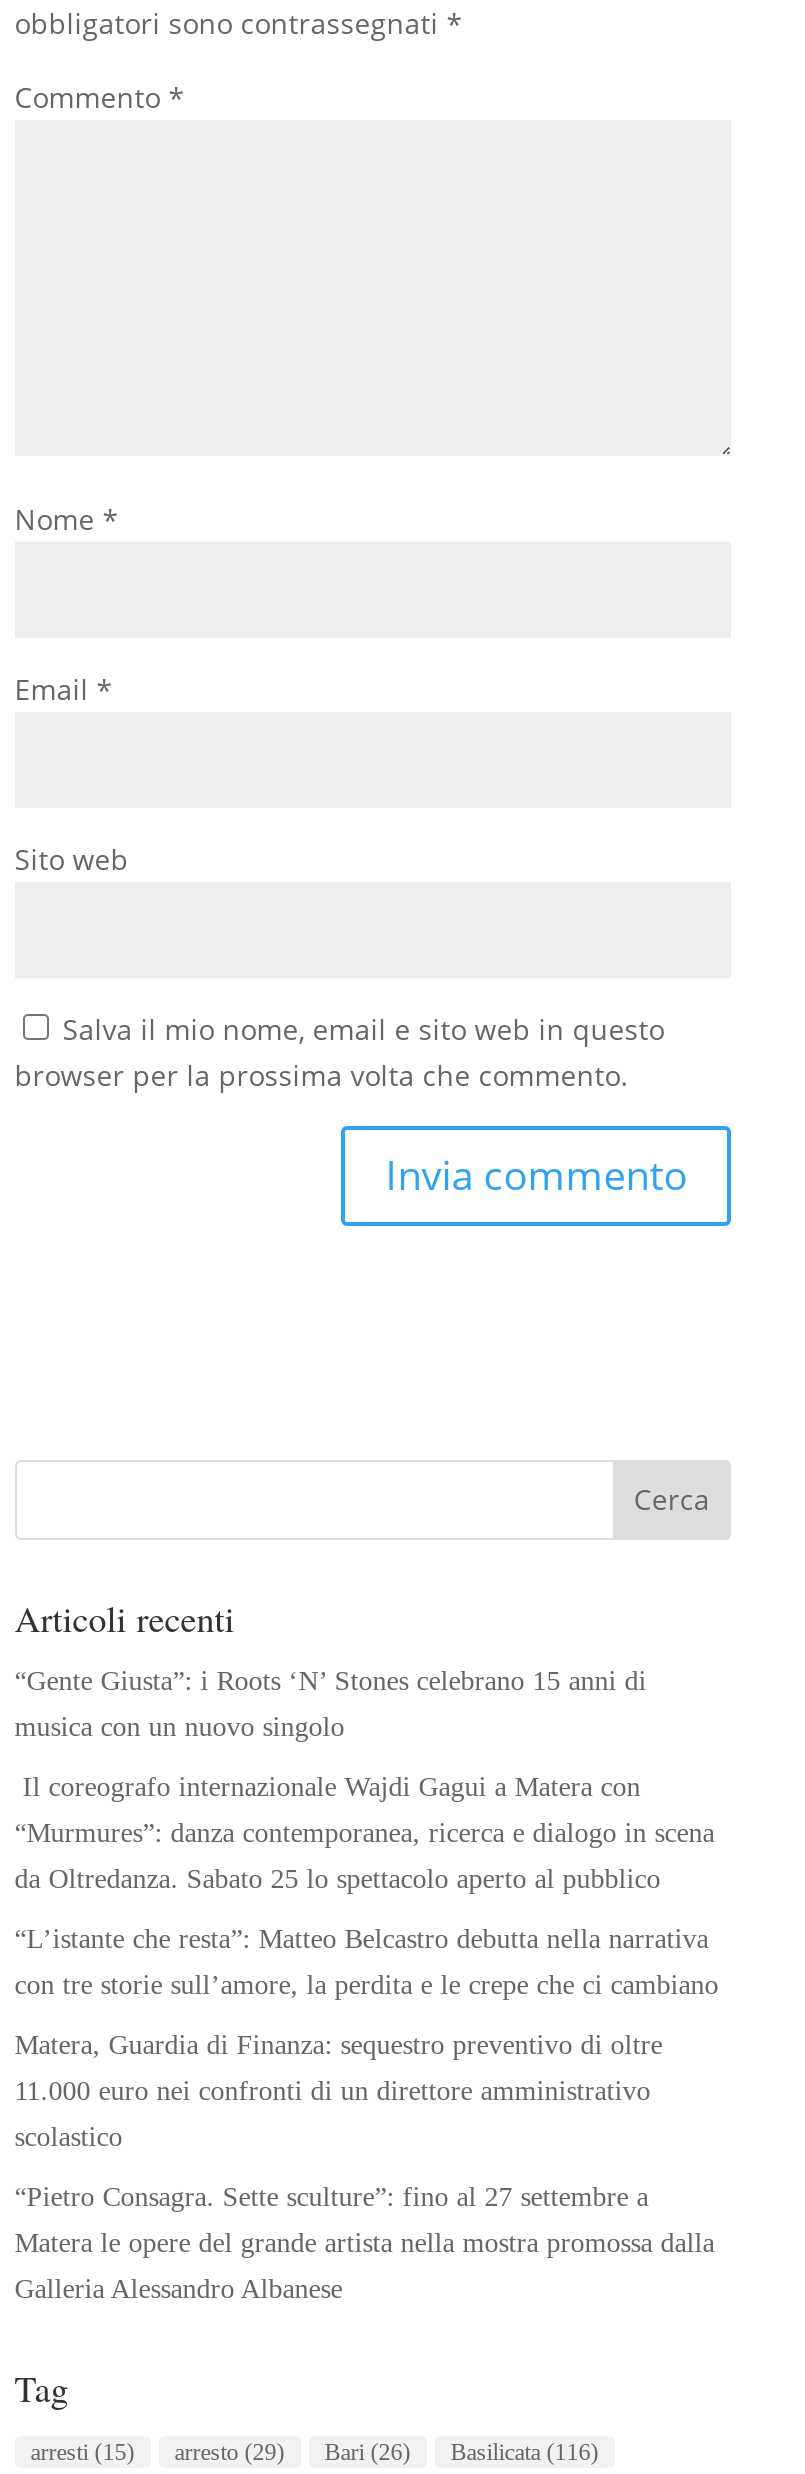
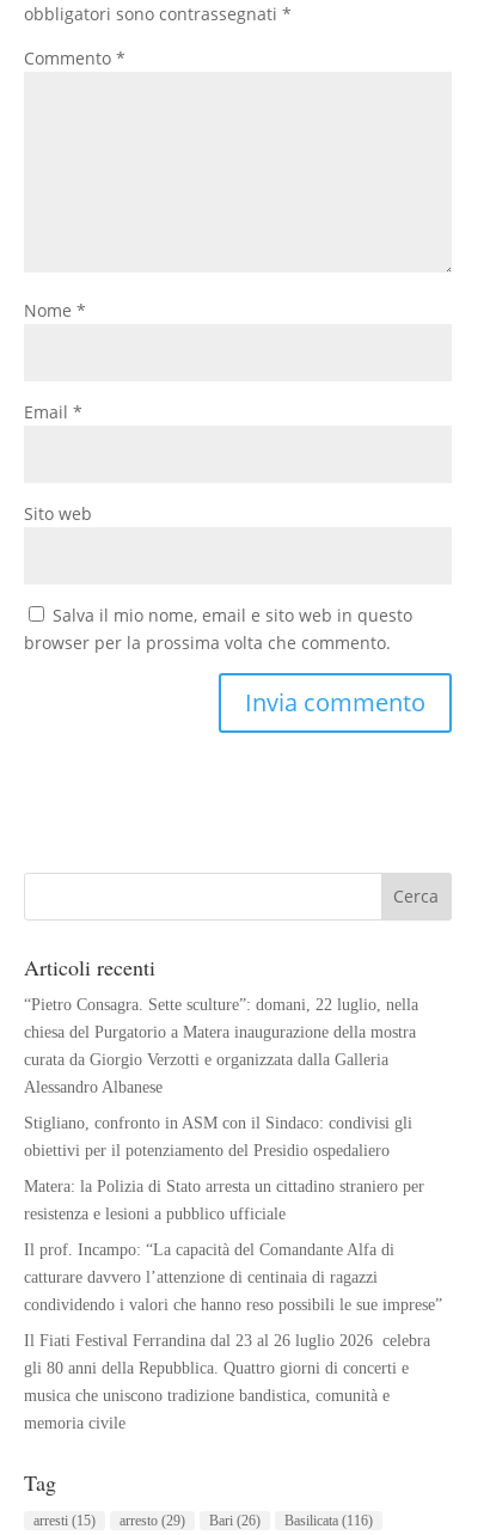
[15,1665,719,2303] “Gente Giusta”: i Roots ‘N’ Stones celebrano 15 anni di | musica con un nuovo singolo | Il coreografo internazionale Wajdi Gagui a Matera con | “Murmures”: danza contemporanea, ricerca e dialogo in scena | da Oltredanza. Sabato 25 lo spettacolo aperto al pubblico | “L’istante che resta”: Matteo Belcastro debutta nella narrativa | con tre storie sull’amore, la perdita e le crepe che ci cambiano | Matera, Guardia di Finanza: sequestro preventivo di oltre | 11.000 euro nei confronti di un direttore amministrativo | scolastico | “Pietro Consagra. Sette sculture”: fino al 27 settembre a | Matera le opere del grande artista nella mostra promossa dalla | Galleria Alessandro Albanese -> [24,995,442,1432] “Pietro Consagra. Sette sculture”: domani, 22 luglio, nella | chiesa del Purgatorio a Matera inaugurazione della mostra | curata da Giorgio Verzotti e organizzata dalla Galleria | Alessandro Albanese | Stigliano, confronto in ASM con il Sindaco: condivisi gli | obiettivi per il potenziamento del Presidio ospedaliero | Matera: la Polizia di Stato arresta un cittadino straniero per | resistenza e lesioni a pubblico ufficiale | Il prof. Incampo: “La capacità del Comandante Alfa di | catturare davvero l’attenzione di centinaia di ragazzi | condividendo i valori che hanno reso possibili le sue imprese” | Il Fiati Festival Ferrandina dal 23 al 26 luglio 2026 celebra | gli 80 anni della Repubblica. Quattro giorni di concerti e | musica che uniscono tradizione bandistica, comunità e | memoria civile

